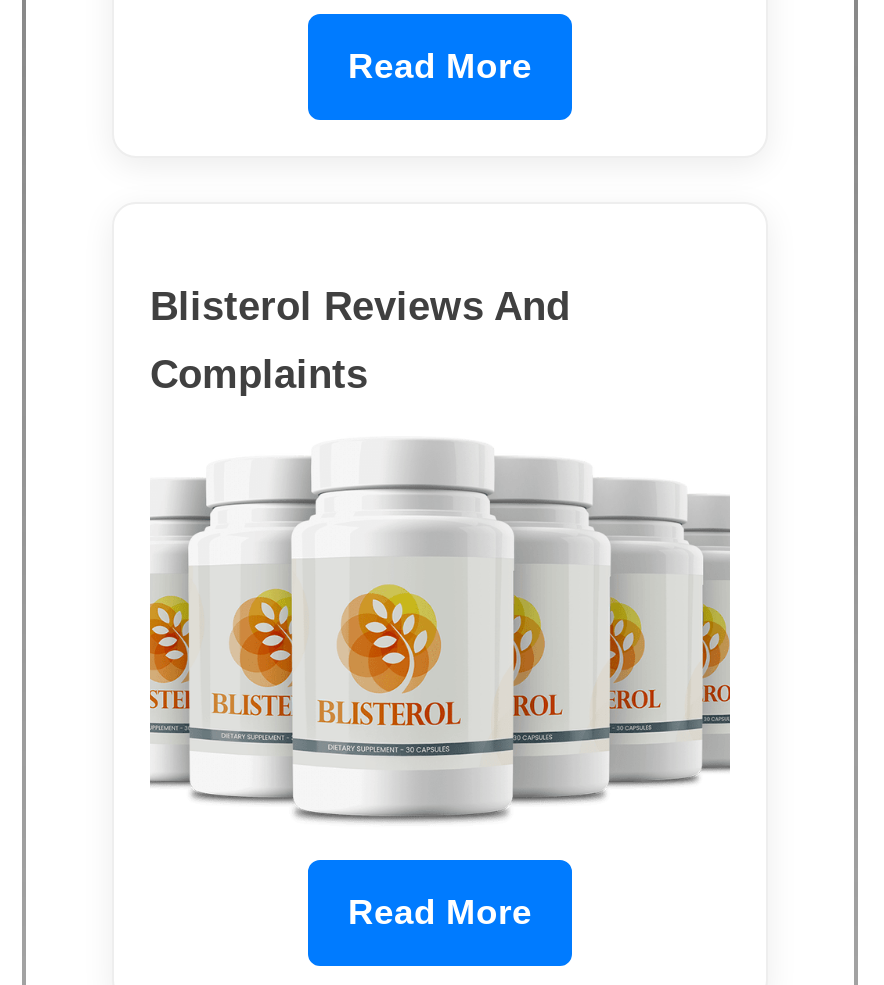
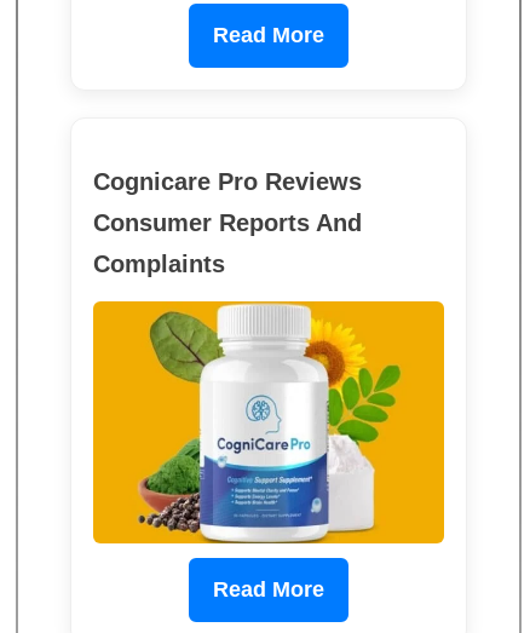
[150,285,570,329] Blisterol Reviews And -> [93,168,362,236] Cognicare Pro Reviews | Consumer Reports And
[148,437,732,837] [image] -> [92,300,445,545] [image]

